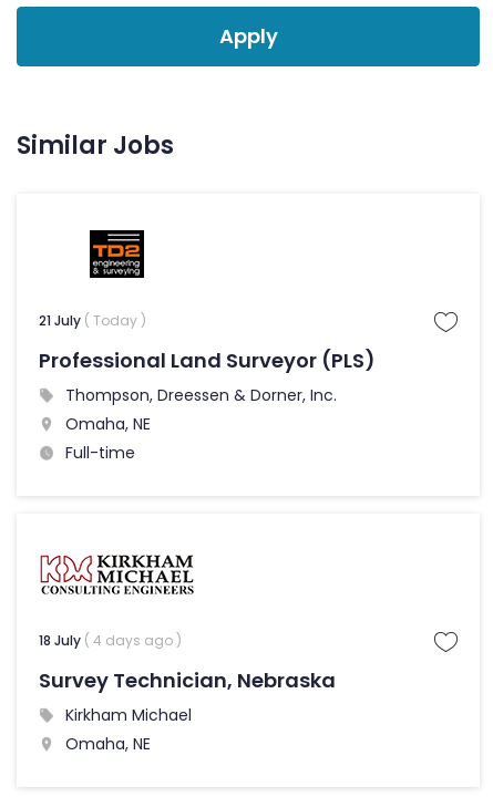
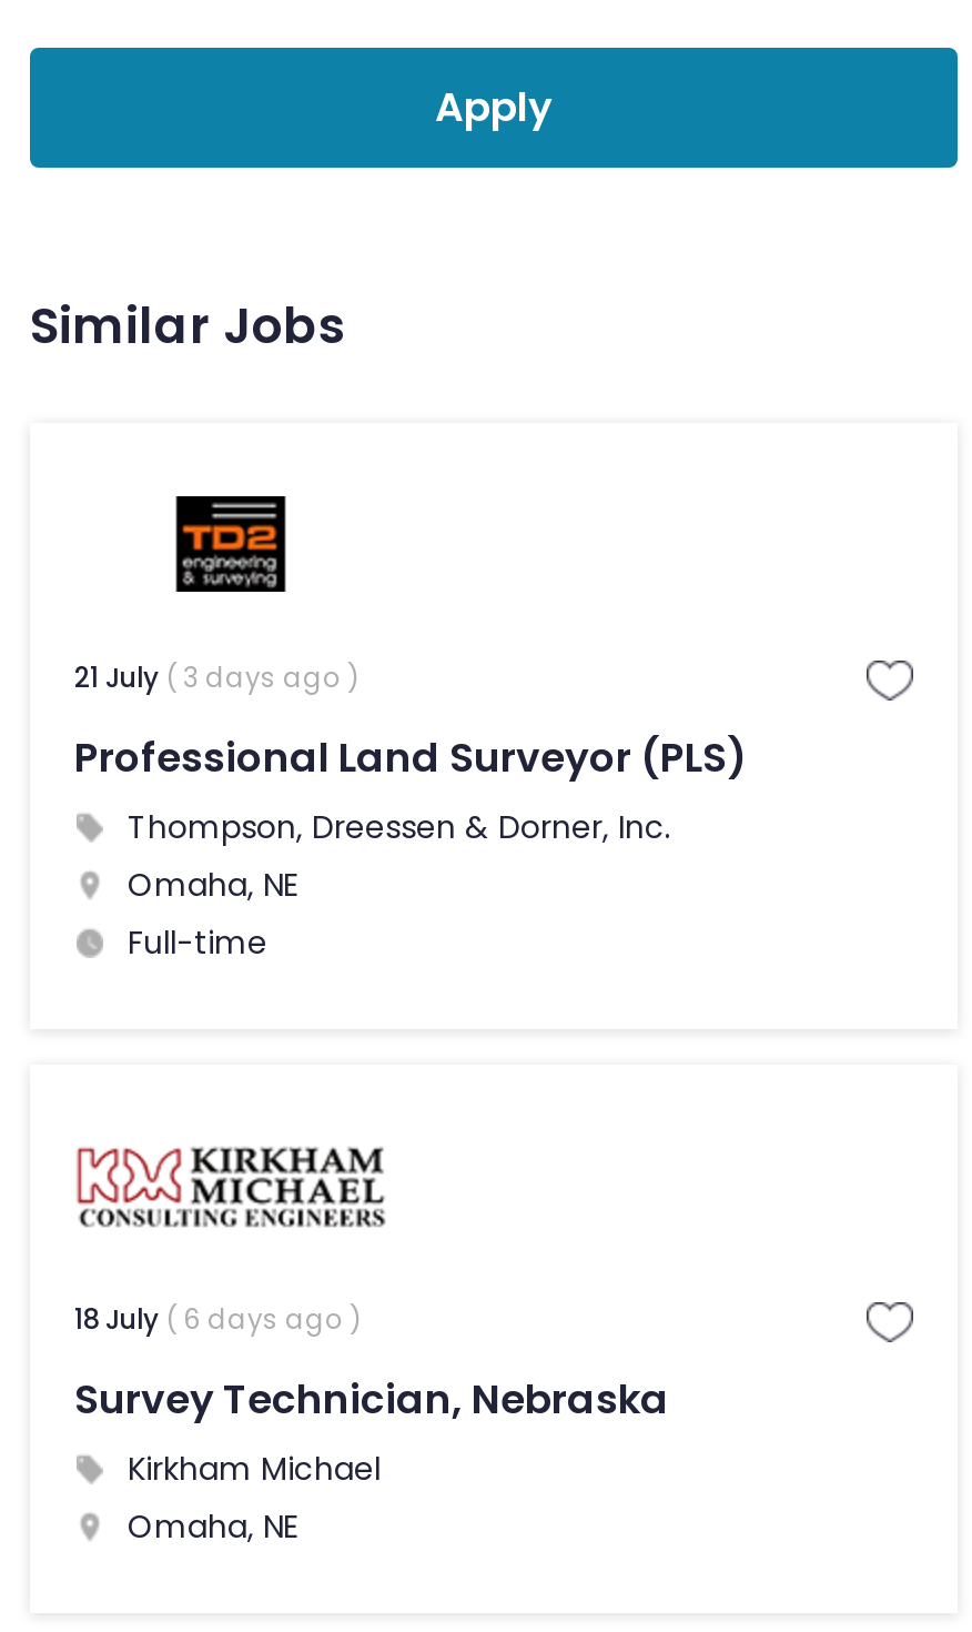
[39,311,146,330] 21 July ( Today ) -> [74,658,358,696] 21 July ( 3 days ago )
[39,631,182,650] 18 July ( 4 days ago ) -> [74,1300,361,1338] 18 July ( 6 days ago )

